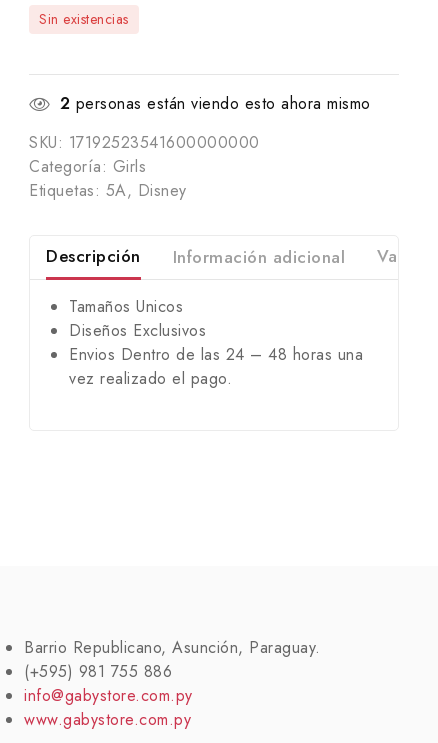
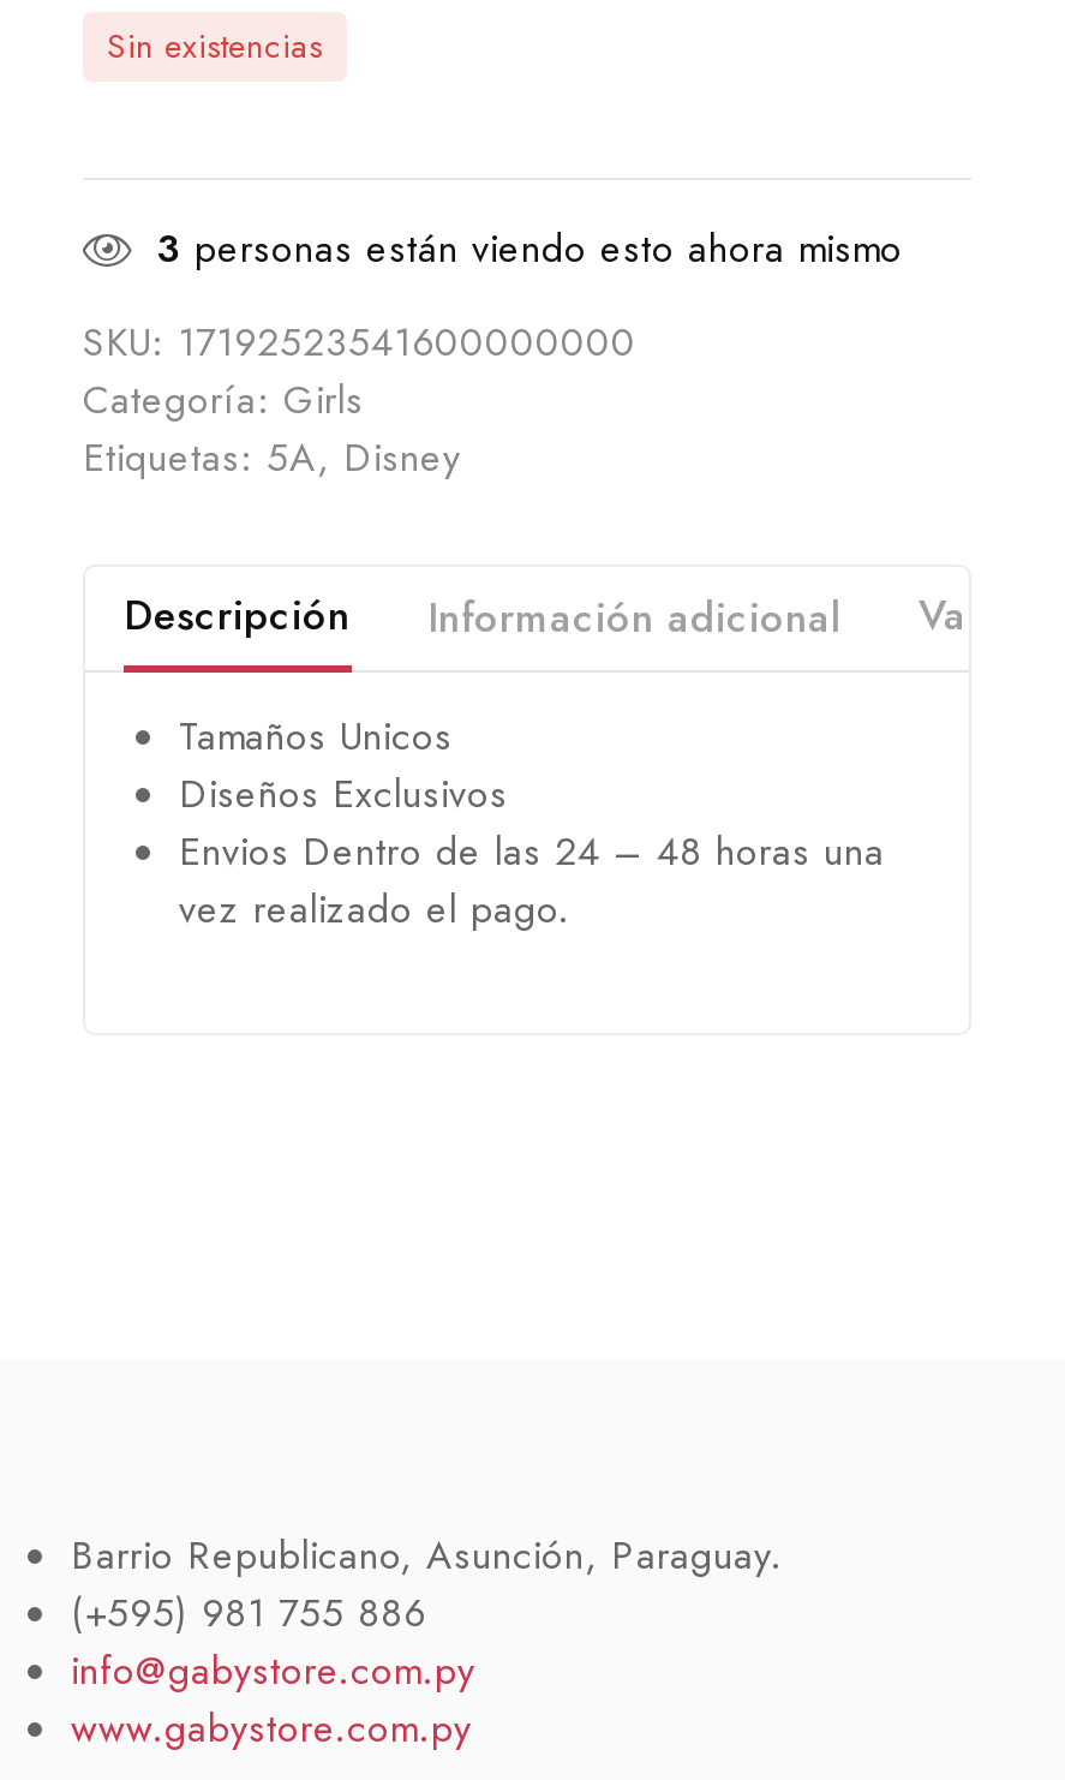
[59,92,370,115] 2 personas están viendo esto ahora mismo -> [156,221,903,276] 3 personas están viendo esto ahora mismo

